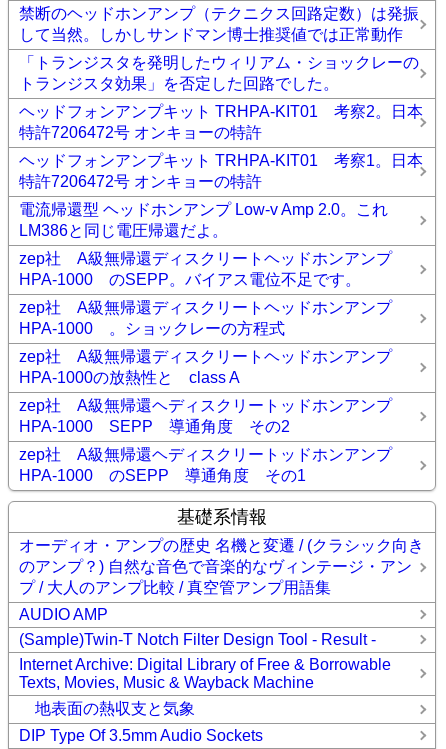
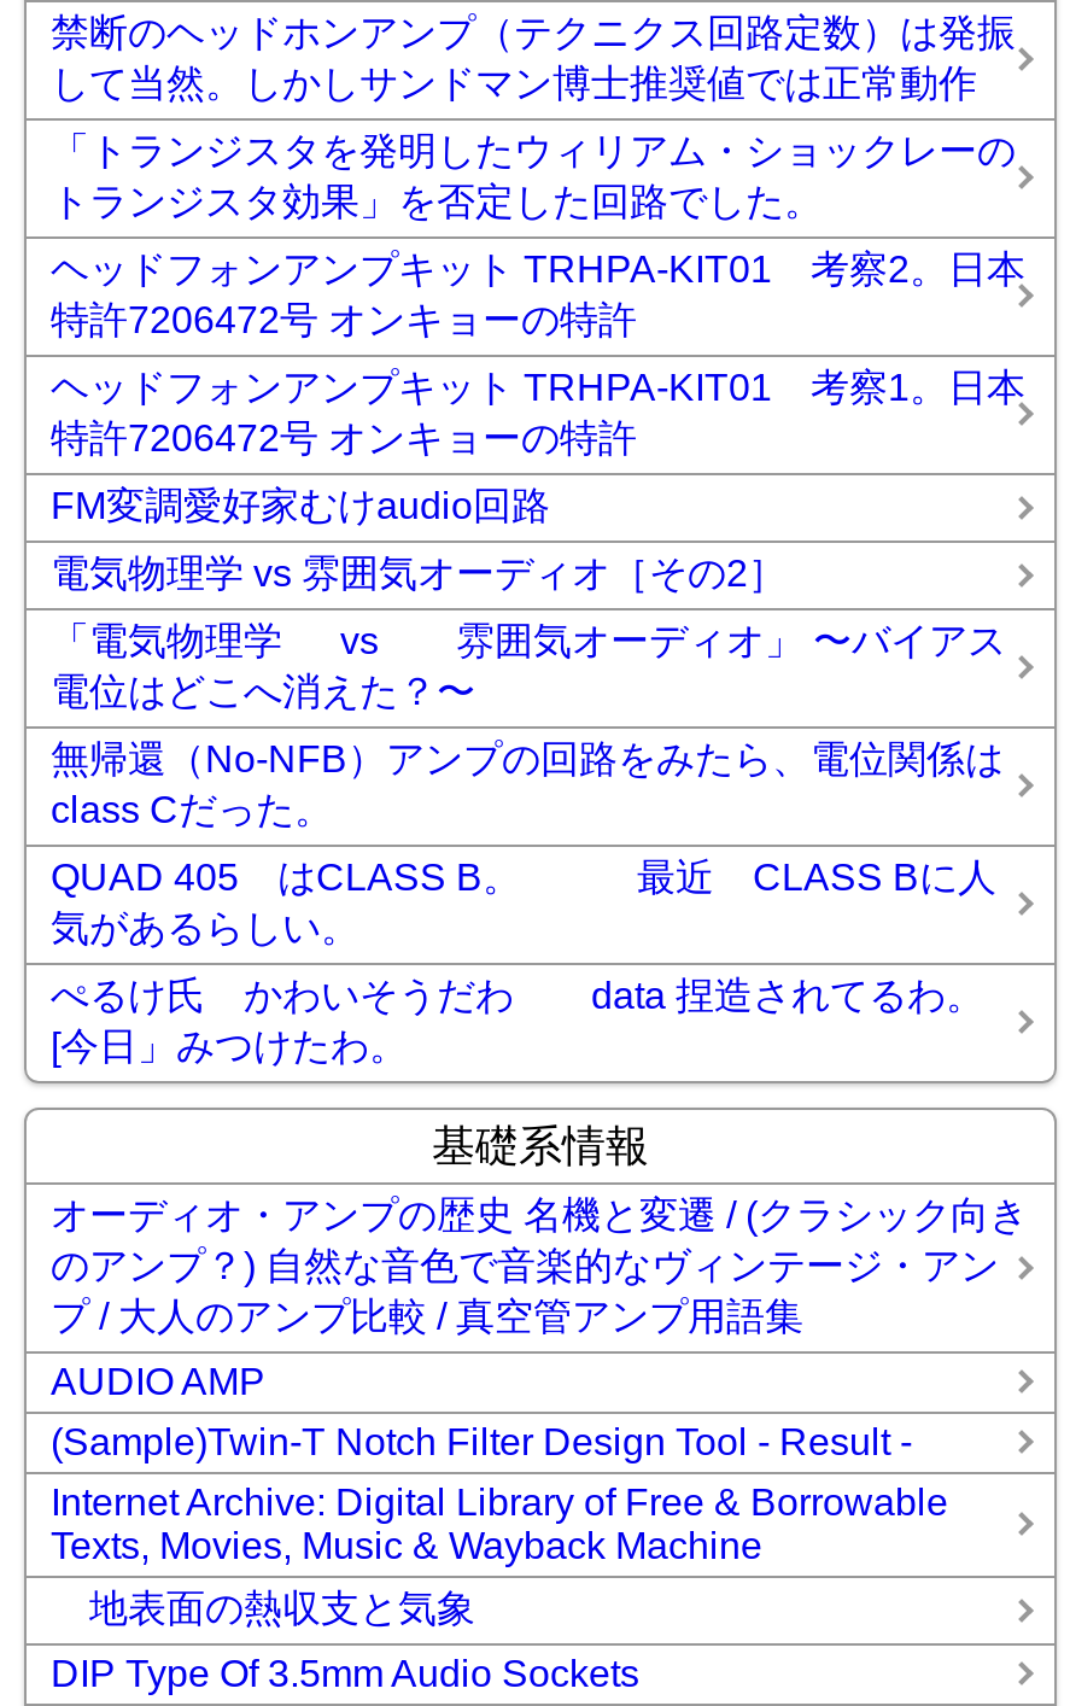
[19,201,388,239] 電流帰還型 ヘッドホンアンプ Low-v Amp 2.0。これ | LM386と同じ電圧帰還だよ。 -> [51,485,550,526] FM変調愛好家むけaudio回路
[19,250,408,288] zep社 A級無帰還ディスクリートヘッドホンアンプ | HPA-1000 のSEPP。バイアス電位不足です。 -> [51,553,787,594] 電気物理学 vs 雰囲気オーディオ［その2］
[19,299,408,337] zep社 A級無帰還ディスクリートヘッドホンアンプ | HPA-1000 。ショックレーの方程式 -> [51,620,1006,712] 「電気物理学 vs 雰囲気オーディオ」 〜バイアス | 電位はどこへ消えた？〜
[19,348,408,386] zep社 A級無帰還ディスクリートヘッドホンアンプ | HPA-1000の放熱性と class A -> [51,738,1004,830] 無帰還（No-NFB）アンプの回路をみたら、電位関係は | class Cだった。
[19,397,408,435] zep社 A級無帰還ヘディスクリートッドホンアンプ | HPA-1000 SEPP 導通角度 その2 -> [51,857,996,948] QUAD 405 はCLASS B。 最近 CLASS Bに人 | 気があるらしい。
[19,446,408,484] zep社 A級無帰還ヘディスクリートッドホンアンプ | HPA-1000 のSEPP 導通角度 その1 -> [51,975,984,1067] ぺるけ氏 かわいそうだわ data 捏造されてるわ。 | [今日」みつけたわ。

